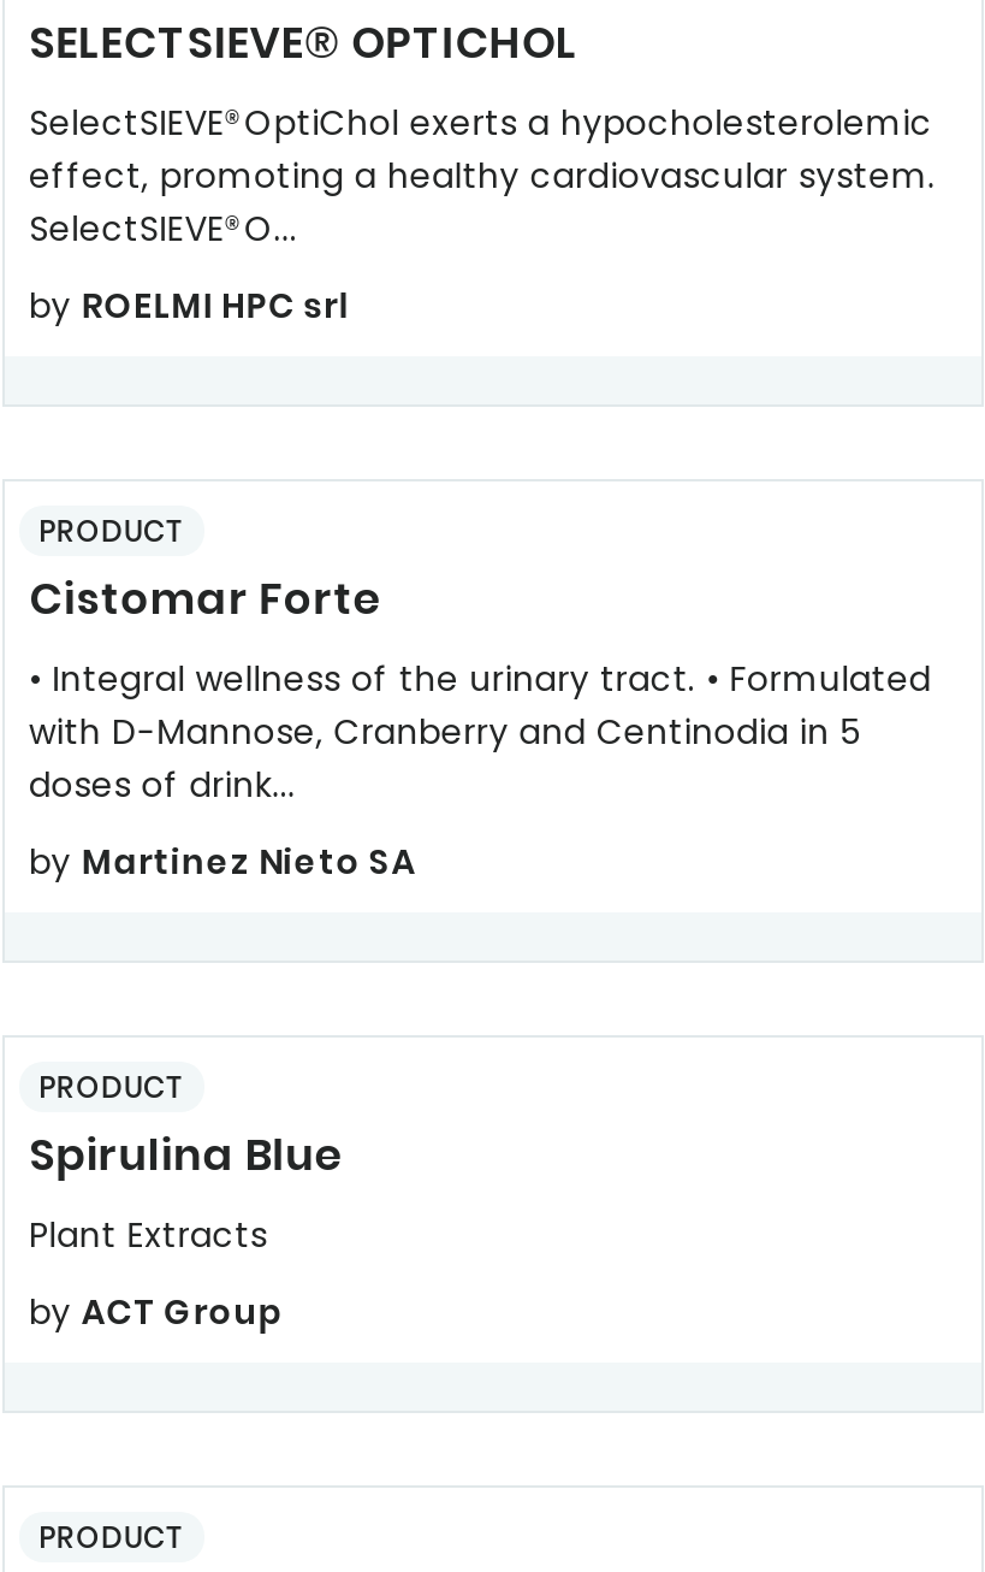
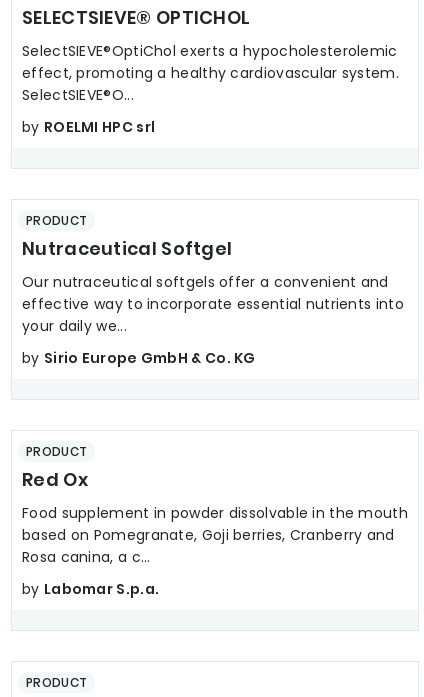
[29,569,931,809] Cistomar Forte | • Integral wellness of the urinary tract. • Formulated | with D-Mannose, Cranberry and Centinodia in 5 | doses of drink... -> [22,236,404,336] Nutraceutical Softgel | Our nutraceutical softgels offer a convenient and | effective way to incorporate essential nutrients into | your daily we...
[29,838,416,886] by Martinez Nieto SA -> [22,348,256,368] by Sirio Europe GmbH & Co. KG
[29,1125,344,1260] Spirulina Blue | Plant Extracts -> [22,467,408,567] Red Ox | Food supplement in powder dissolvable in the mouth | based on Pomegranate, Goji berries, Cranberry and | Rosa canina, a c...
[29,1288,283,1337] by ACT Group -> [22,579,159,599] by Labomar S.p.a.

